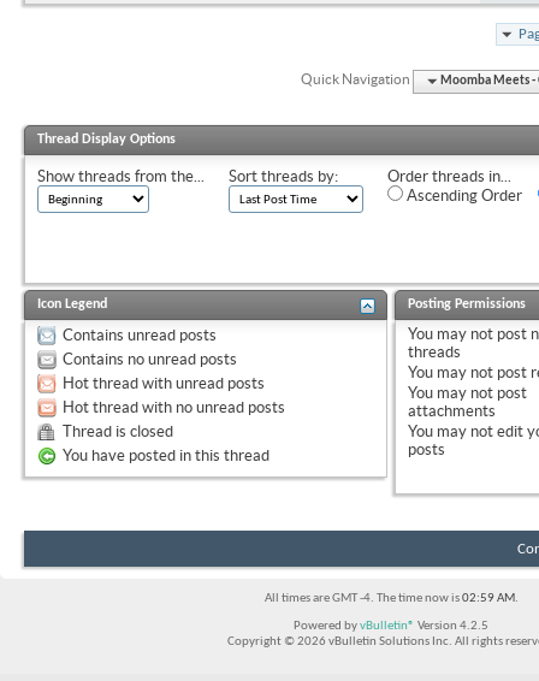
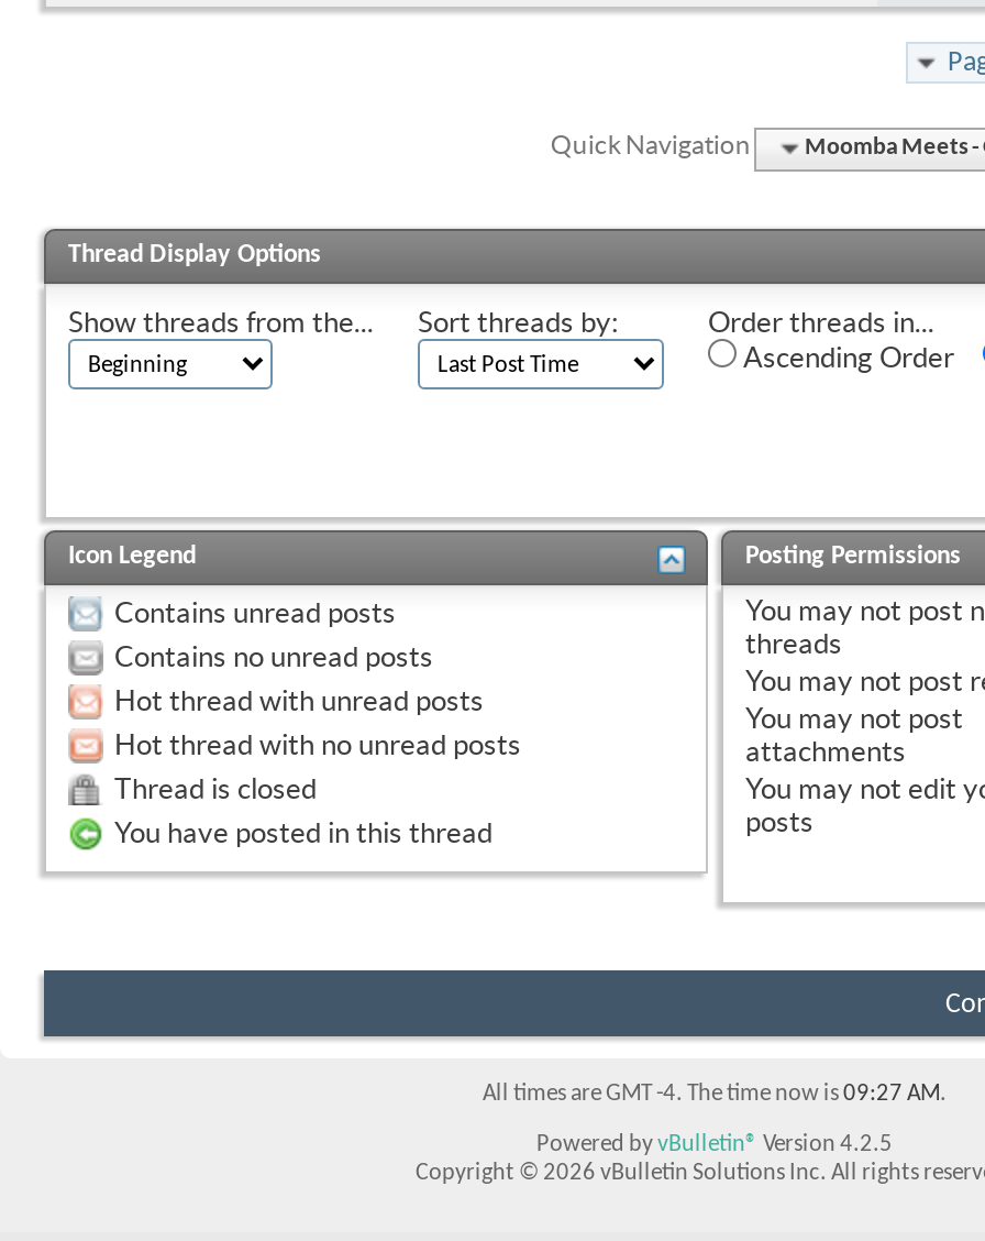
[264,592,518,605] All times are GMT -4. The time now is 02:59 AM. -> [483,1083,947,1107] All times are GMT -4. The time now is 09:27 AM.

